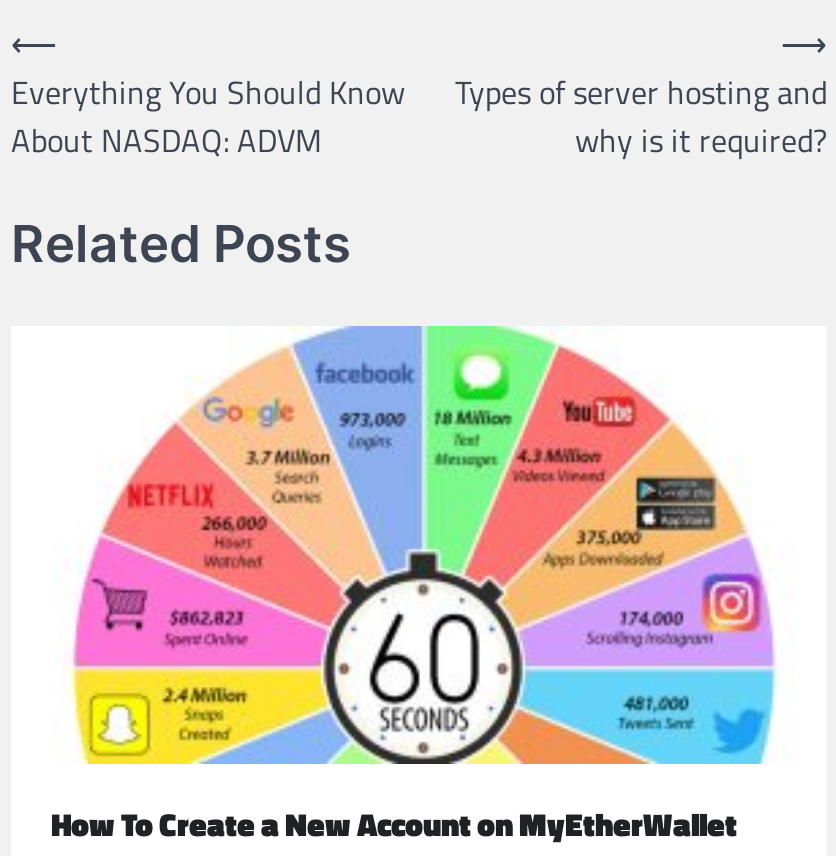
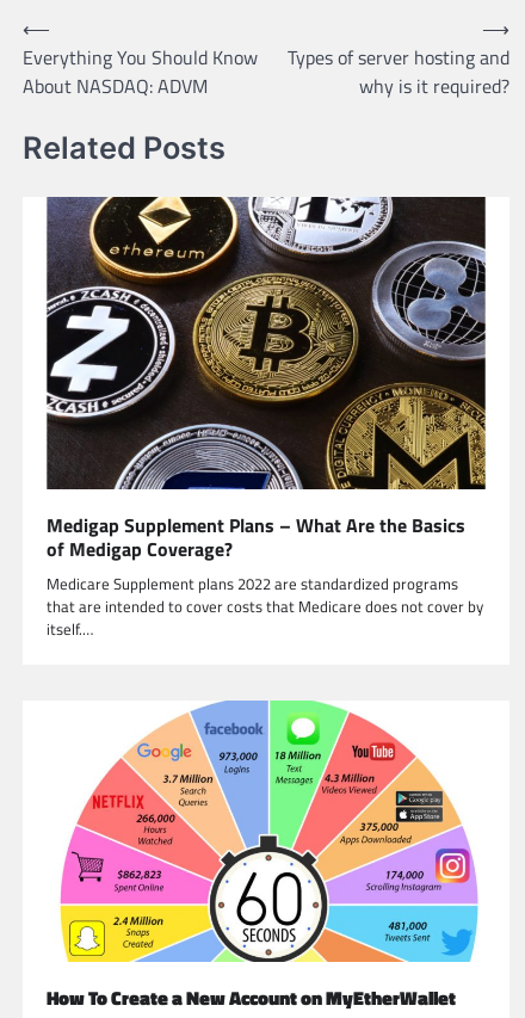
none -> [45,196,487,641] [image] | Medigap Supplement Plans – What Are the Basics | of Medigap Coverage? | Medicare Supplement plans 2022 are standardized programs | that are intended to cover costs that Medicare does not cover by | itself.…

